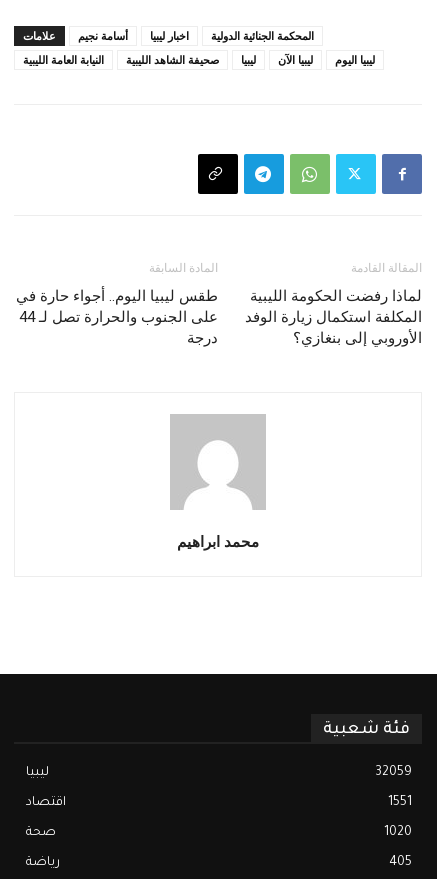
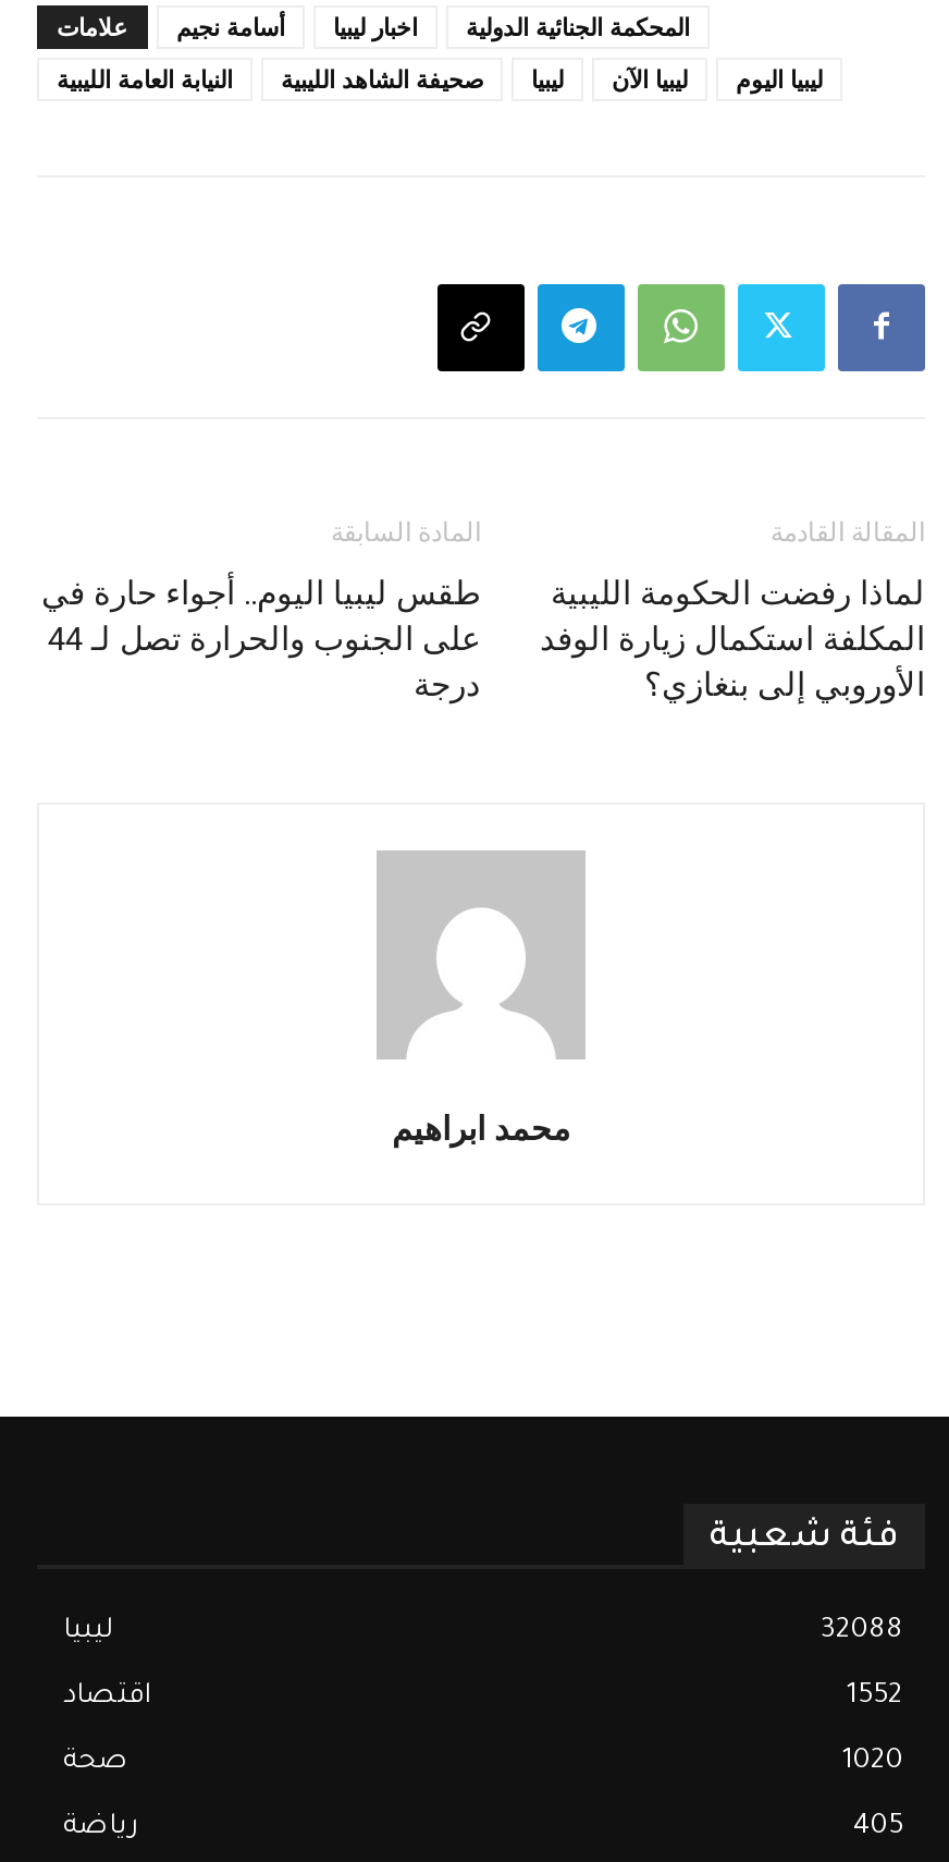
[375,766,412,780] 32059 -> [821,1617,903,1648] 32088
[388,796,412,810] 1551 -> [847,1683,903,1713] 1552

